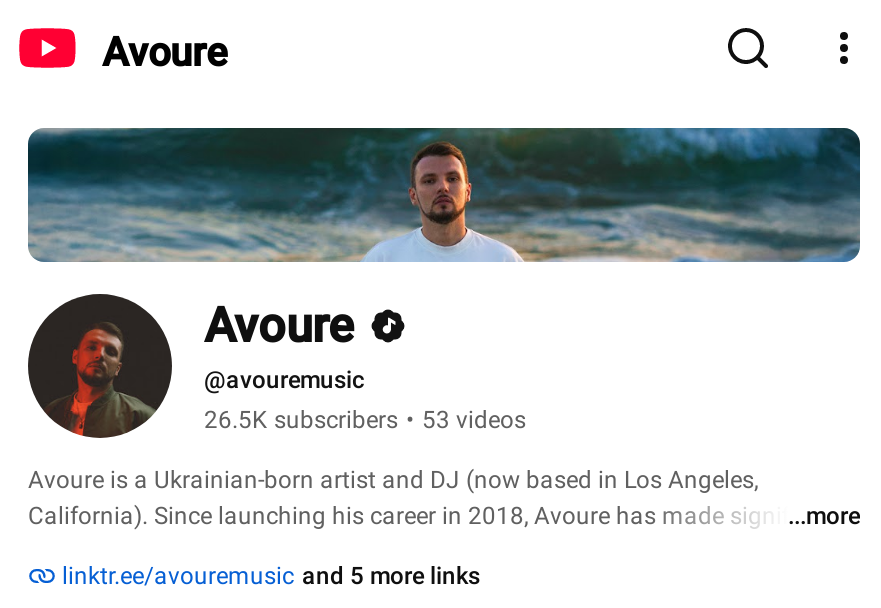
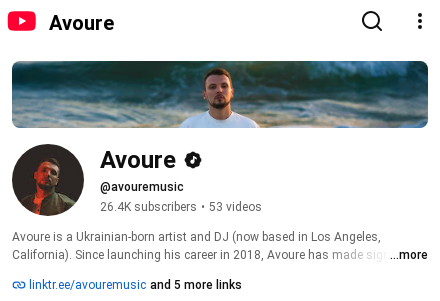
[204,406,526,434] 26.5K subscribers • 53 videos -> [100,200,262,214] 26.4K subscribers • 53 videos

